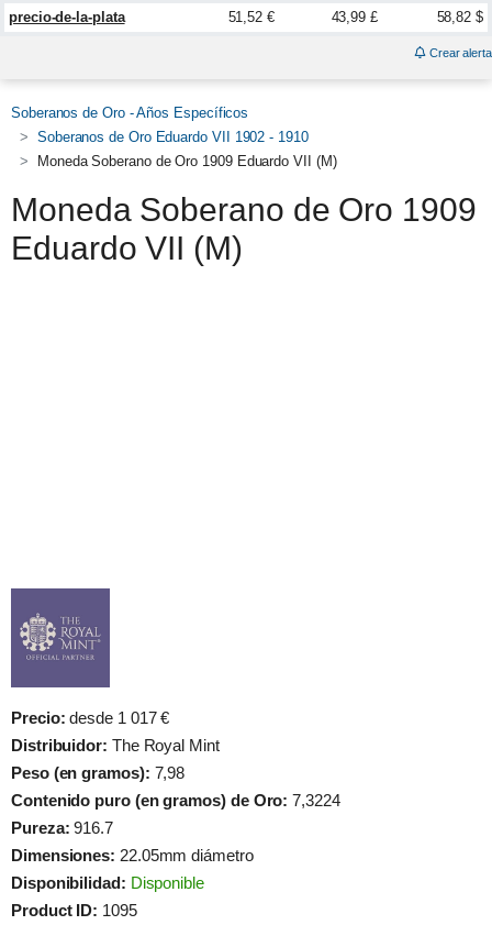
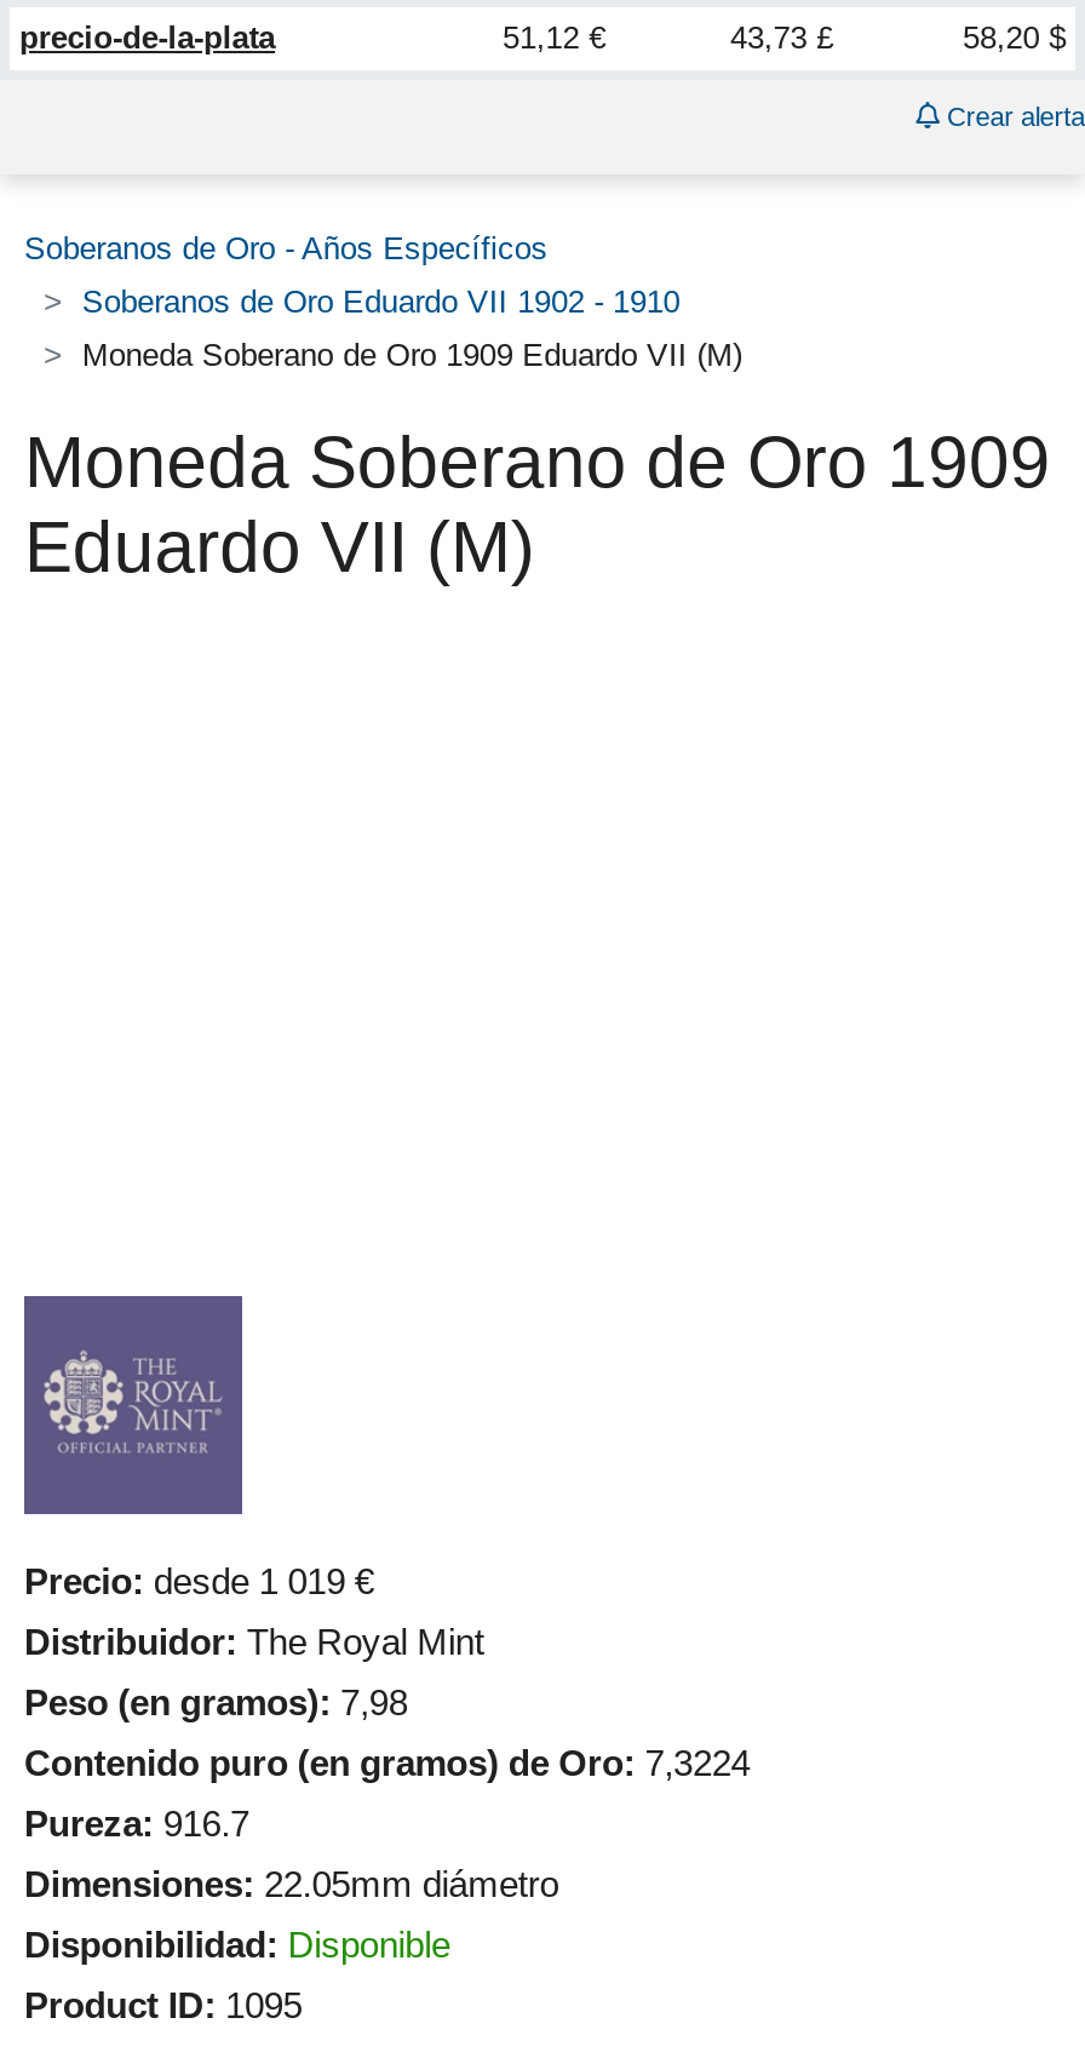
[228,9,275,26] 51,52 € -> [503,20,605,56] 51,12 €
[331,9,378,26] 43,99 £ -> [730,20,833,56] 43,73 £
[437,9,483,26] 58,82 $ -> [963,20,1066,56] 58,20 $
[11,709,169,727] Precio: desde 1 017 € -> [24,1561,374,1602] Precio: desde 1 019 €

